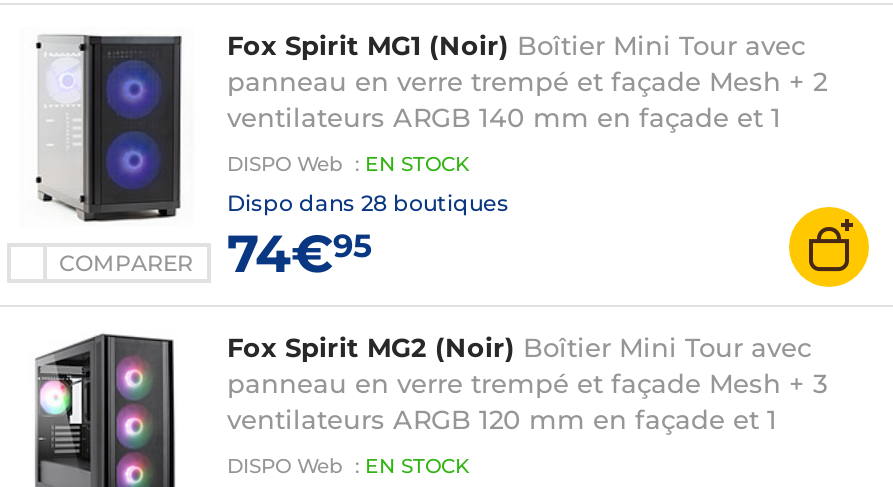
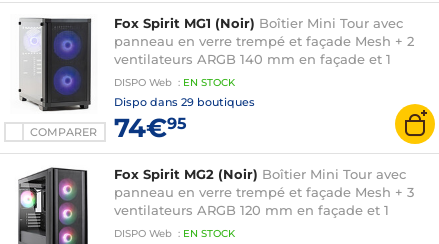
[227,189,509,217] Dispo dans 28 boutiques -> [114,95,255,109] Dispo dans 29 boutiques

